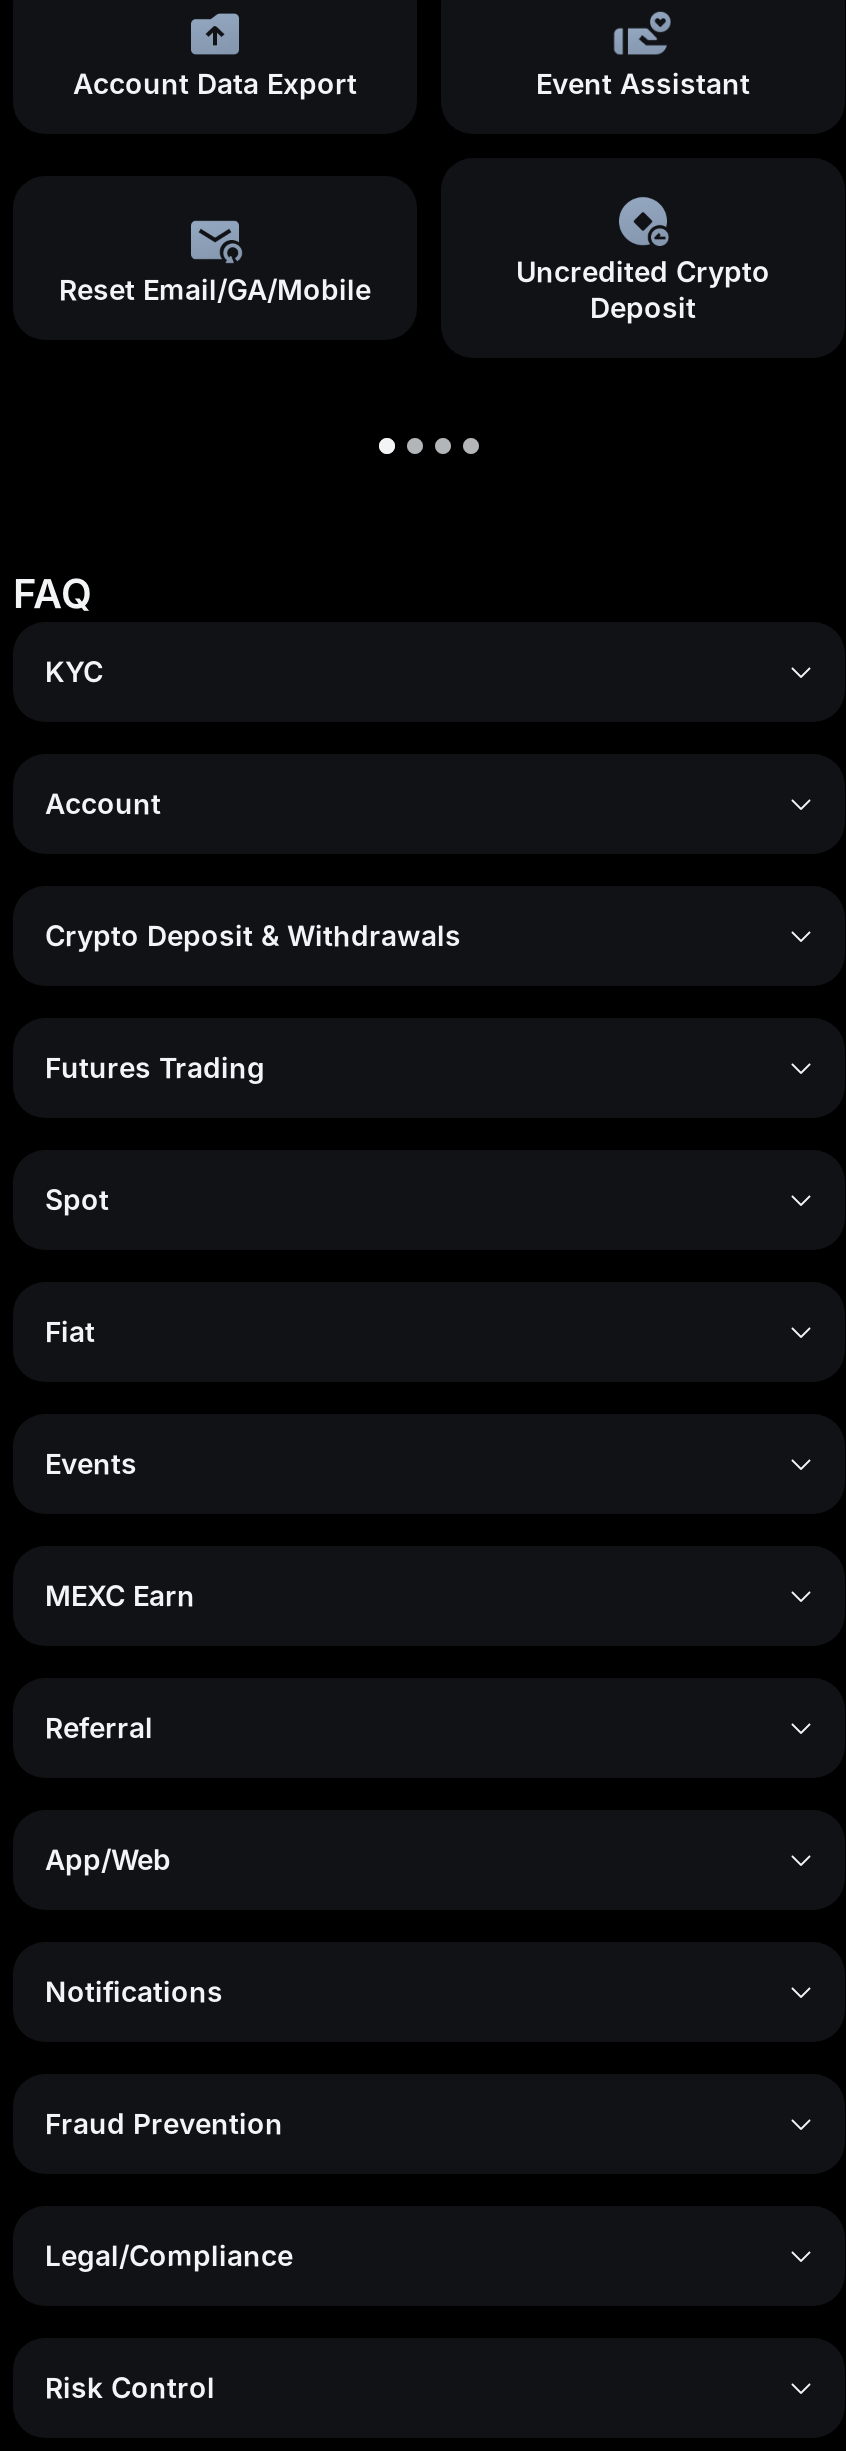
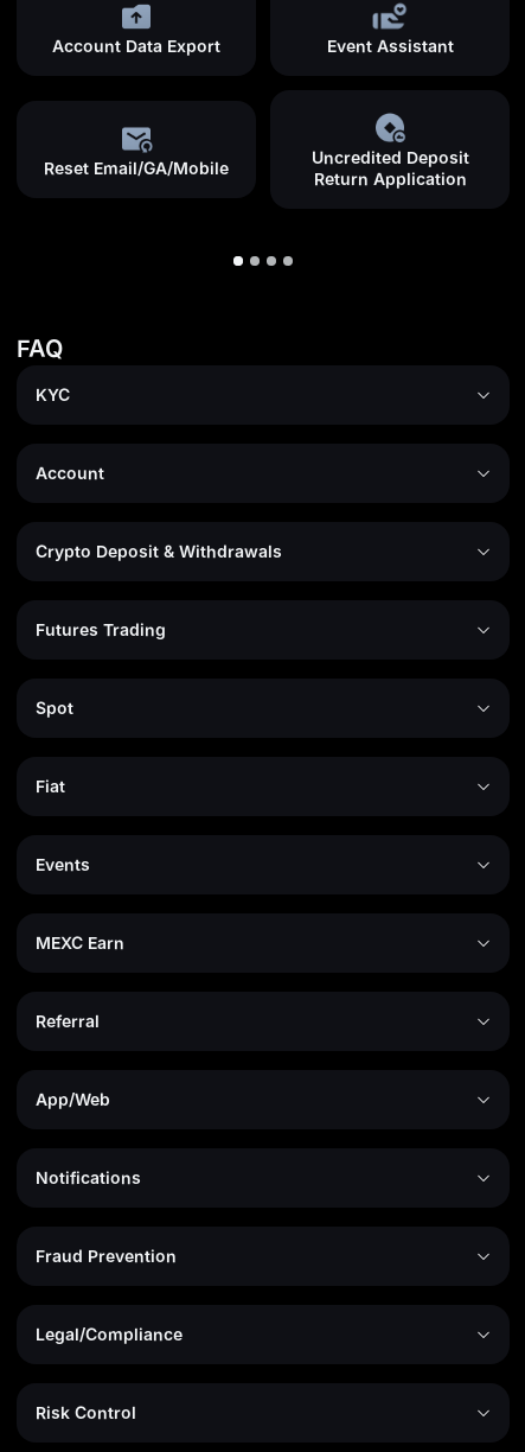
[516,254,770,324] Uncredited Crypto | Deposit -> [311,147,469,189] Uncredited Deposit | Return Application

